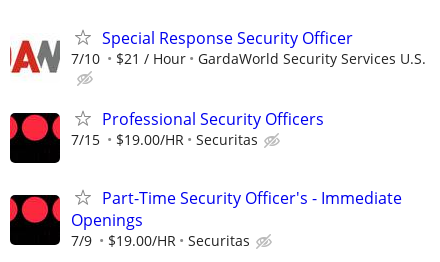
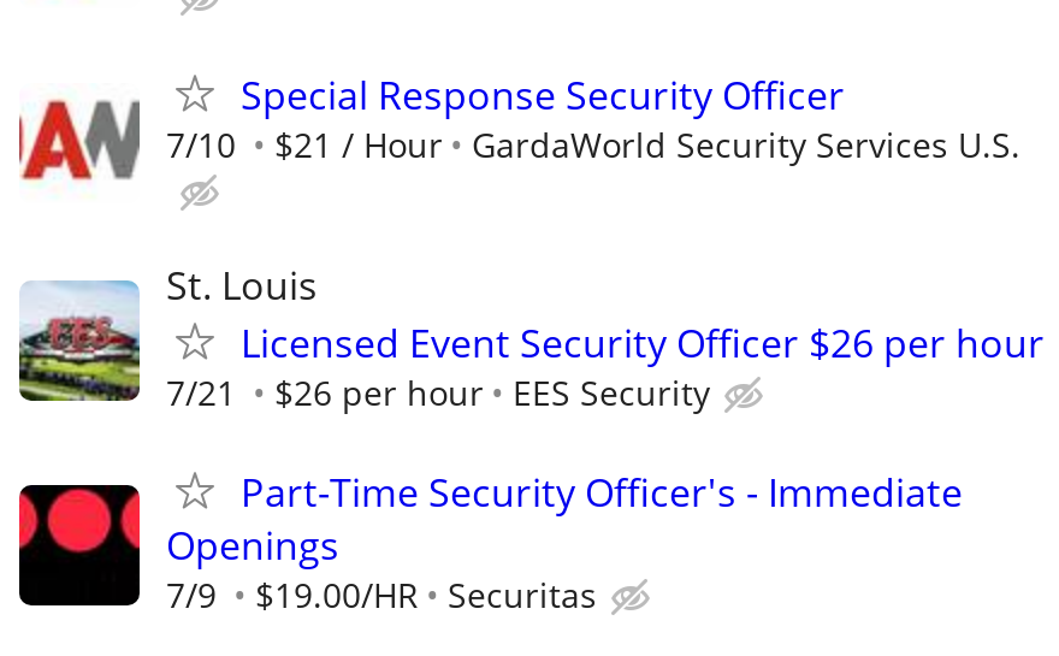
[9,108,324,164] [image] | Professional Security Officers | 7/15 | $19.00/HR | Securitas -> [19,258,1045,415] [image] | St. Louis | Licensed Event Security Officer $26 per hour | 7/21 | $26 per hour | EES Security

